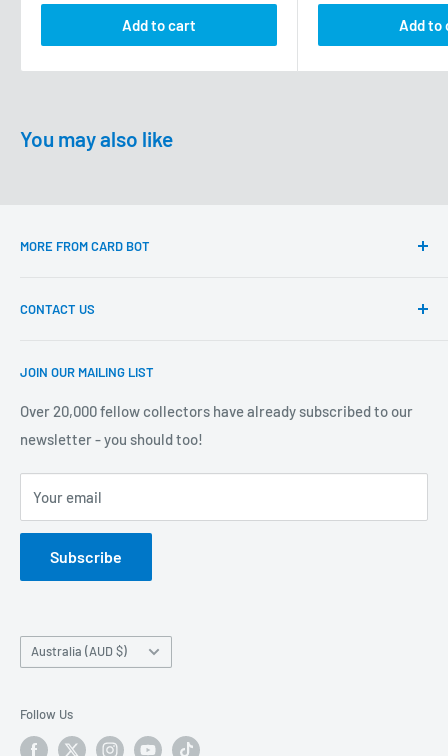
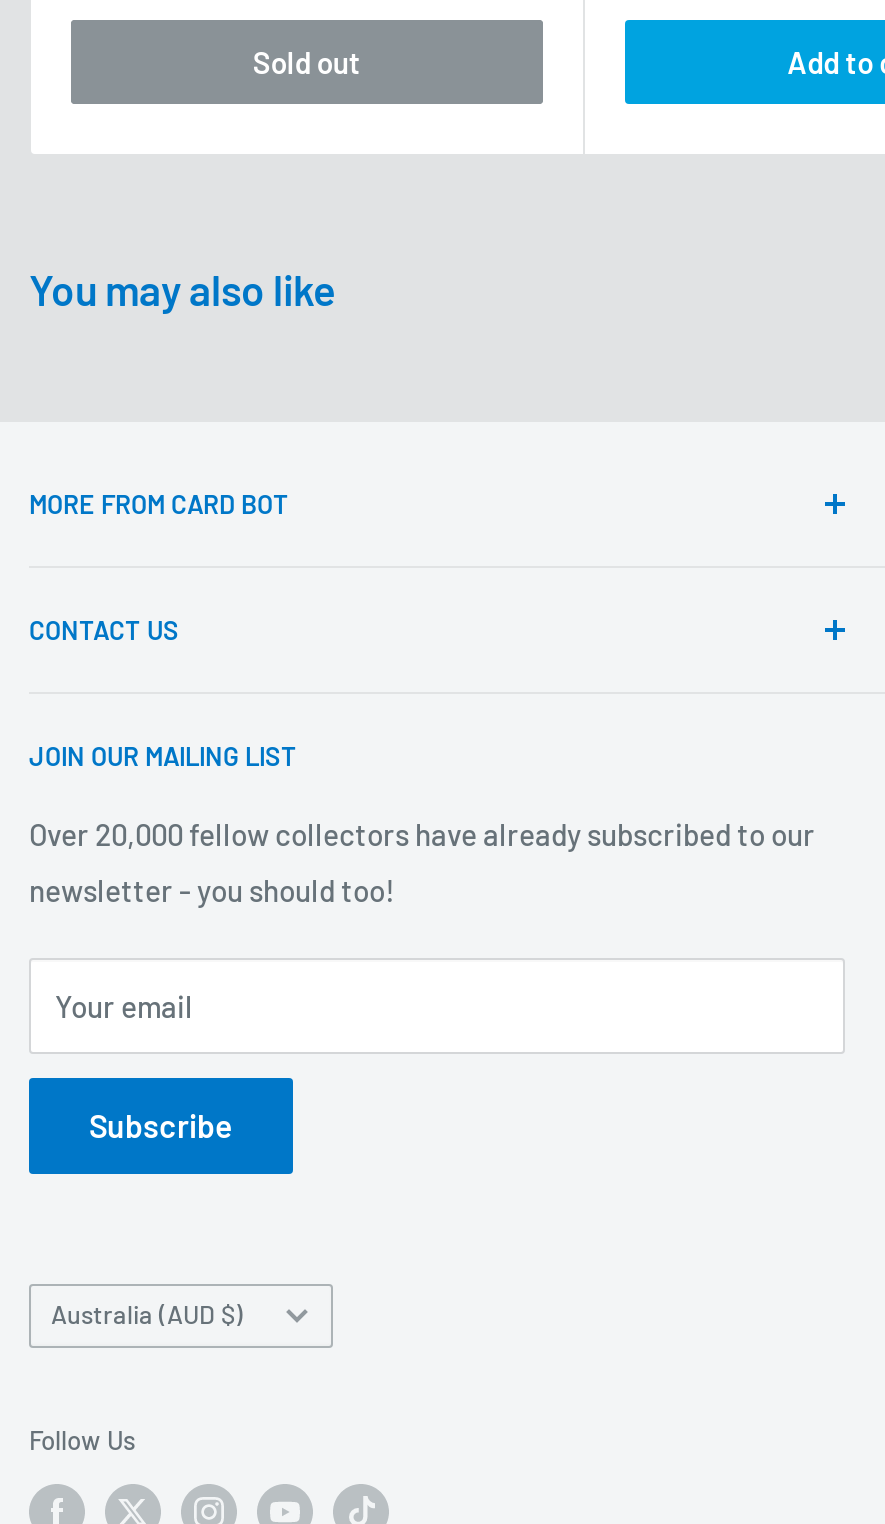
[122,16,196,34] Add to cart -> [253,44,361,80] Sold out

